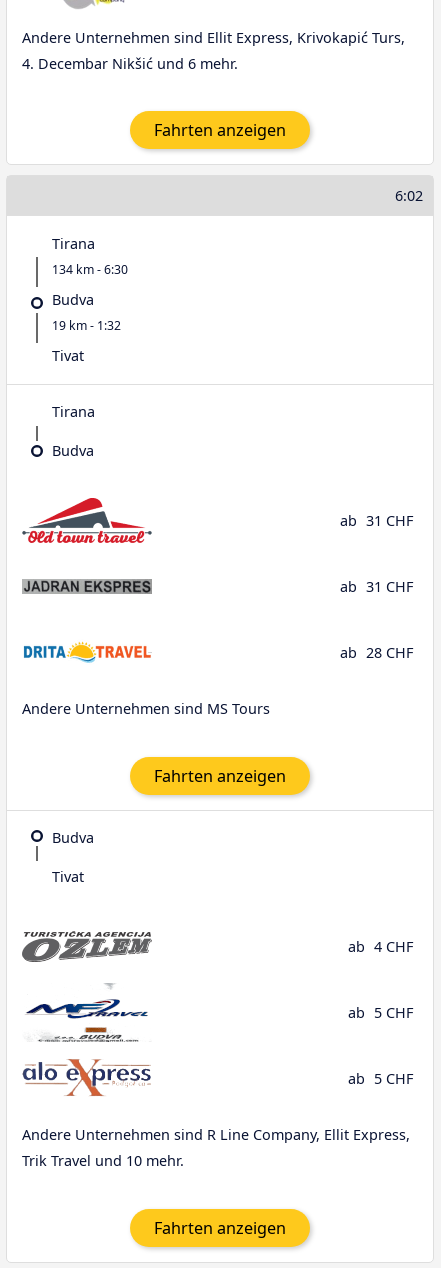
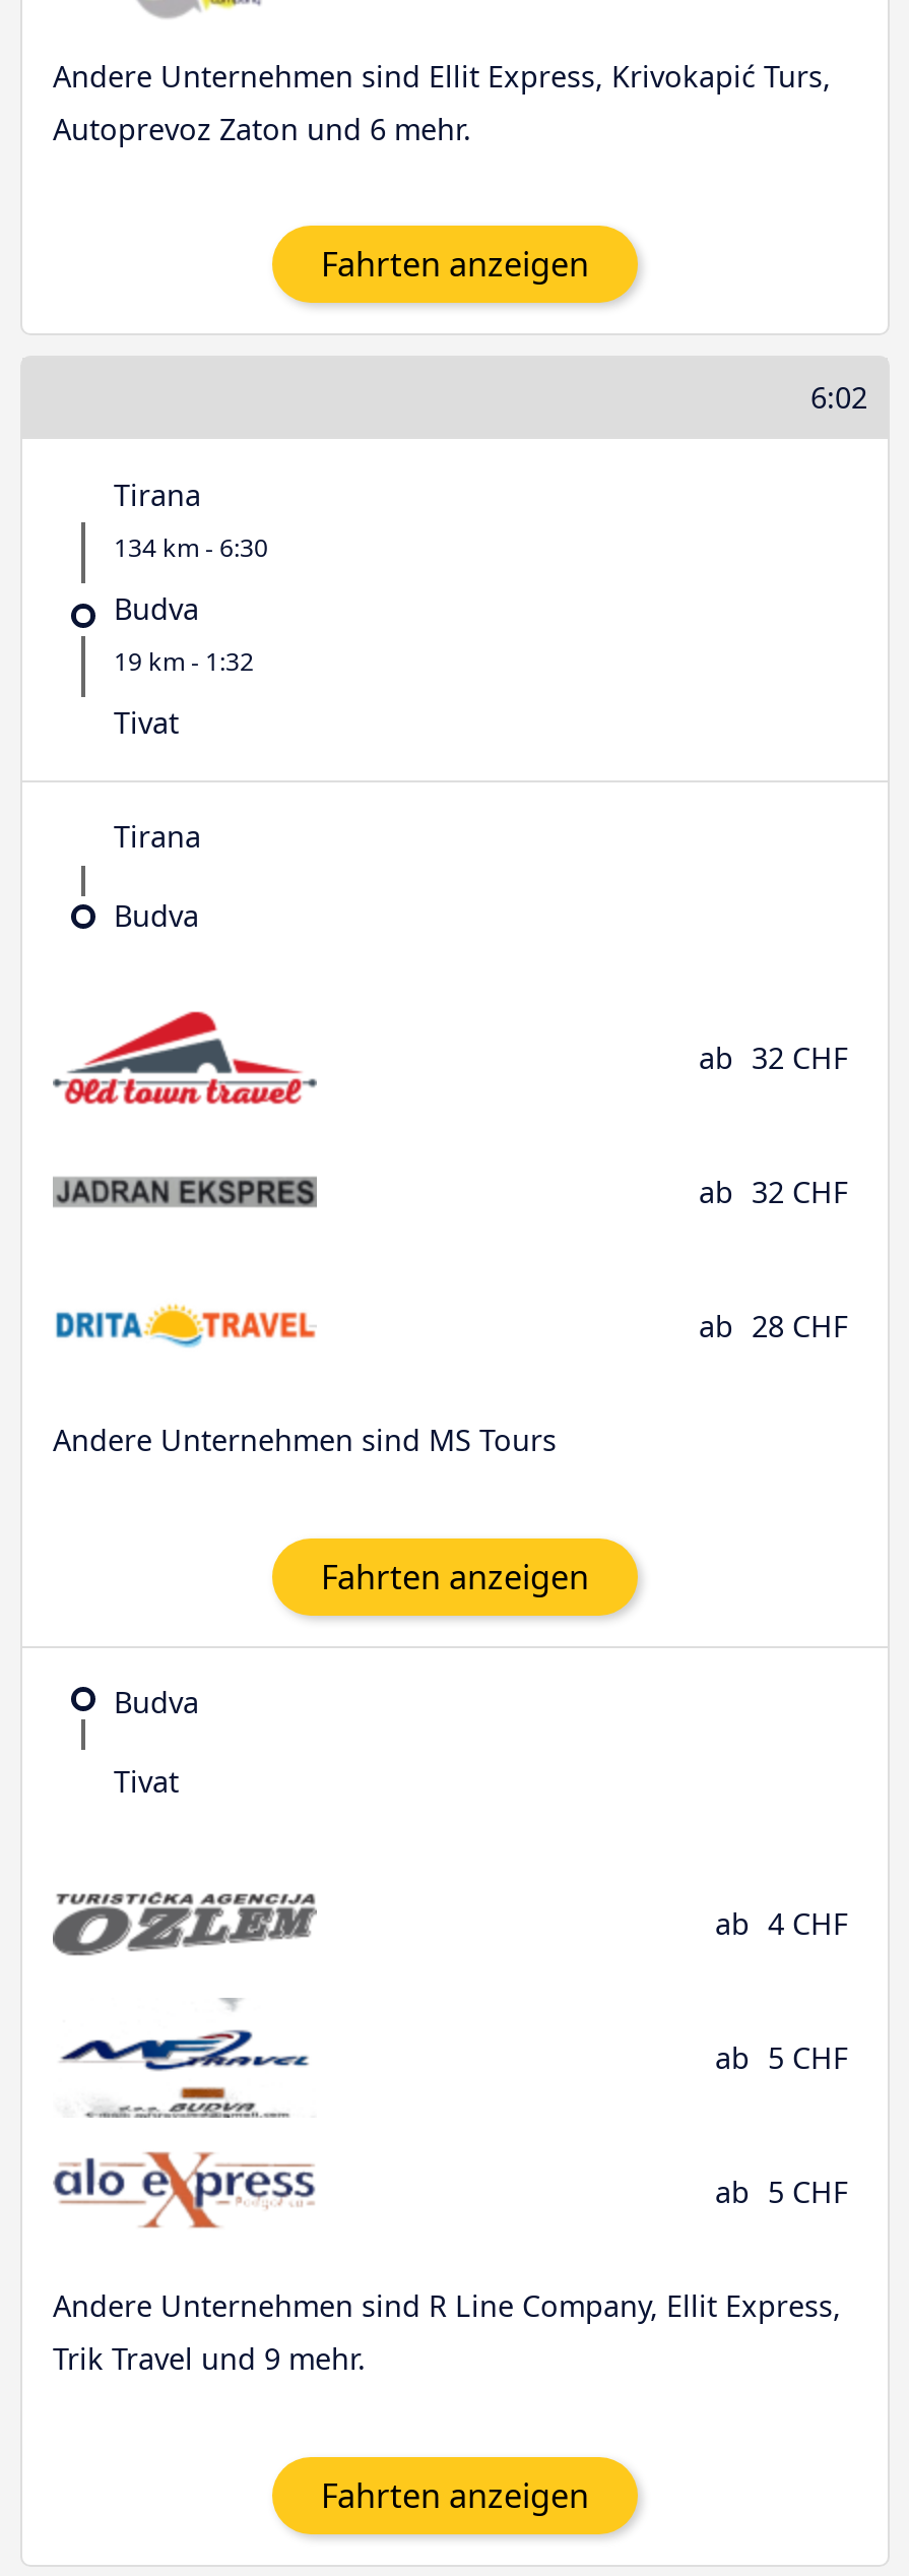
[22,53,238,72] 4. Decembar Nikšić und 6 mehr. -> [53,109,471,147] Autoprevoz Zaton und 6 mehr.
[340,511,413,530] ab 31 CHF -> [699,1038,847,1076] ab 32 CHF
[340,577,413,596] ab 31 CHF -> [699,1172,847,1210] ab 32 CHF
[22,1151,184,1170] Trik Travel und 10 mehr. -> [53,2340,366,2379] Trik Travel und 9 mehr.

